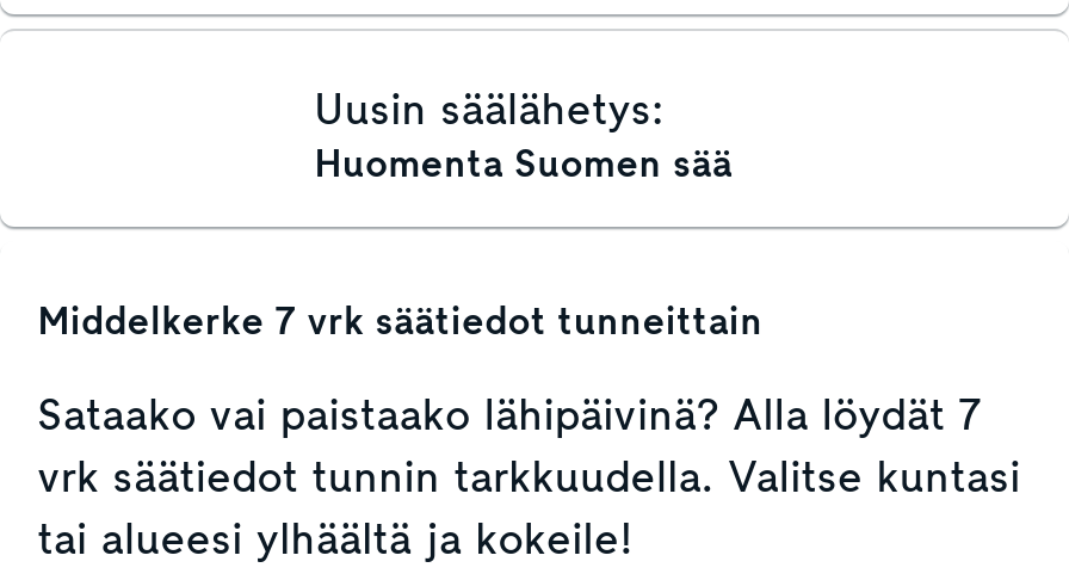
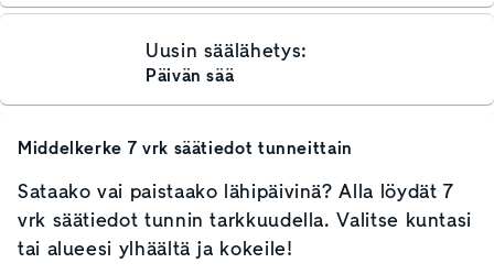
[315,138,733,191] Huomenta Suomen sää -> [146,64,234,88] Päivän sää

